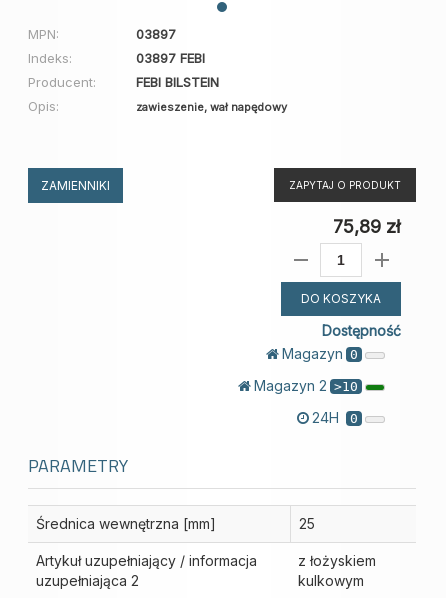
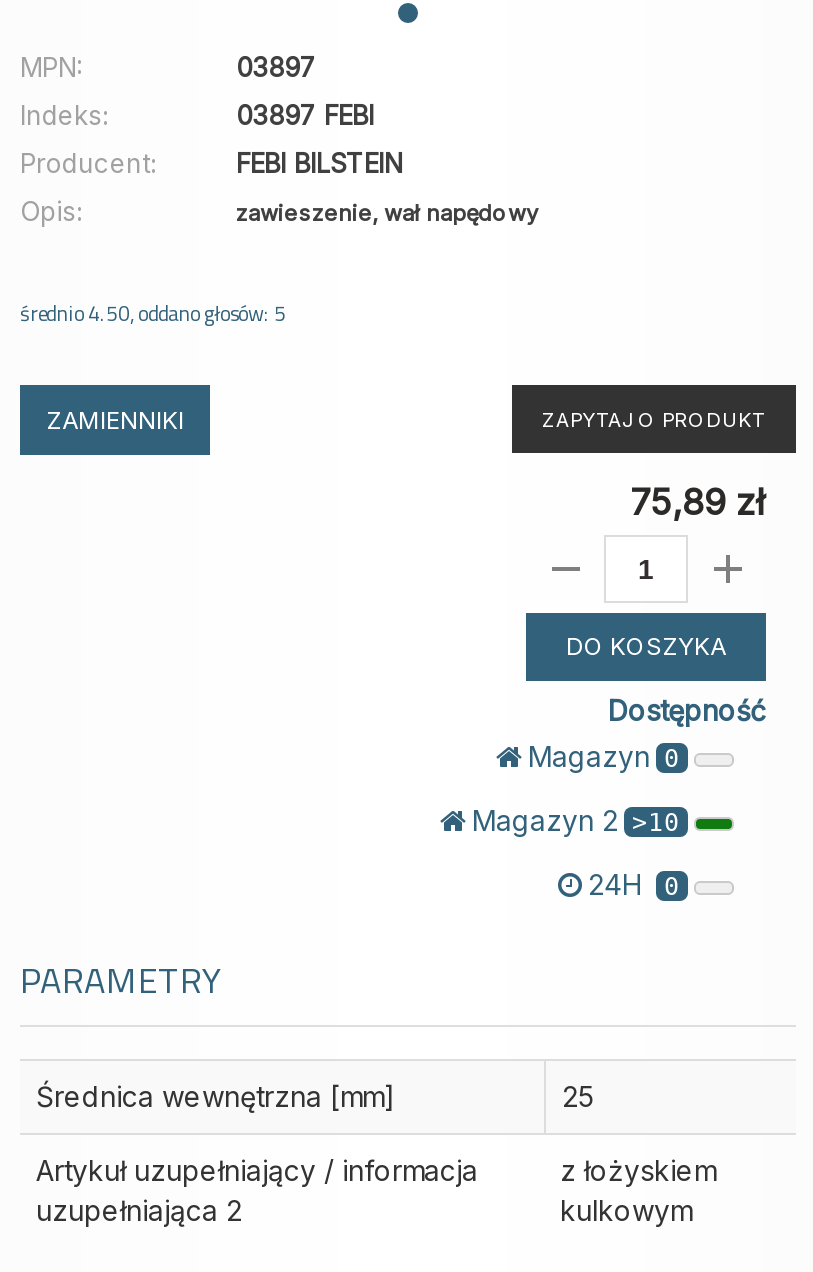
none -> [20,297,286,329] średnio4.50, oddano głosów: 5

